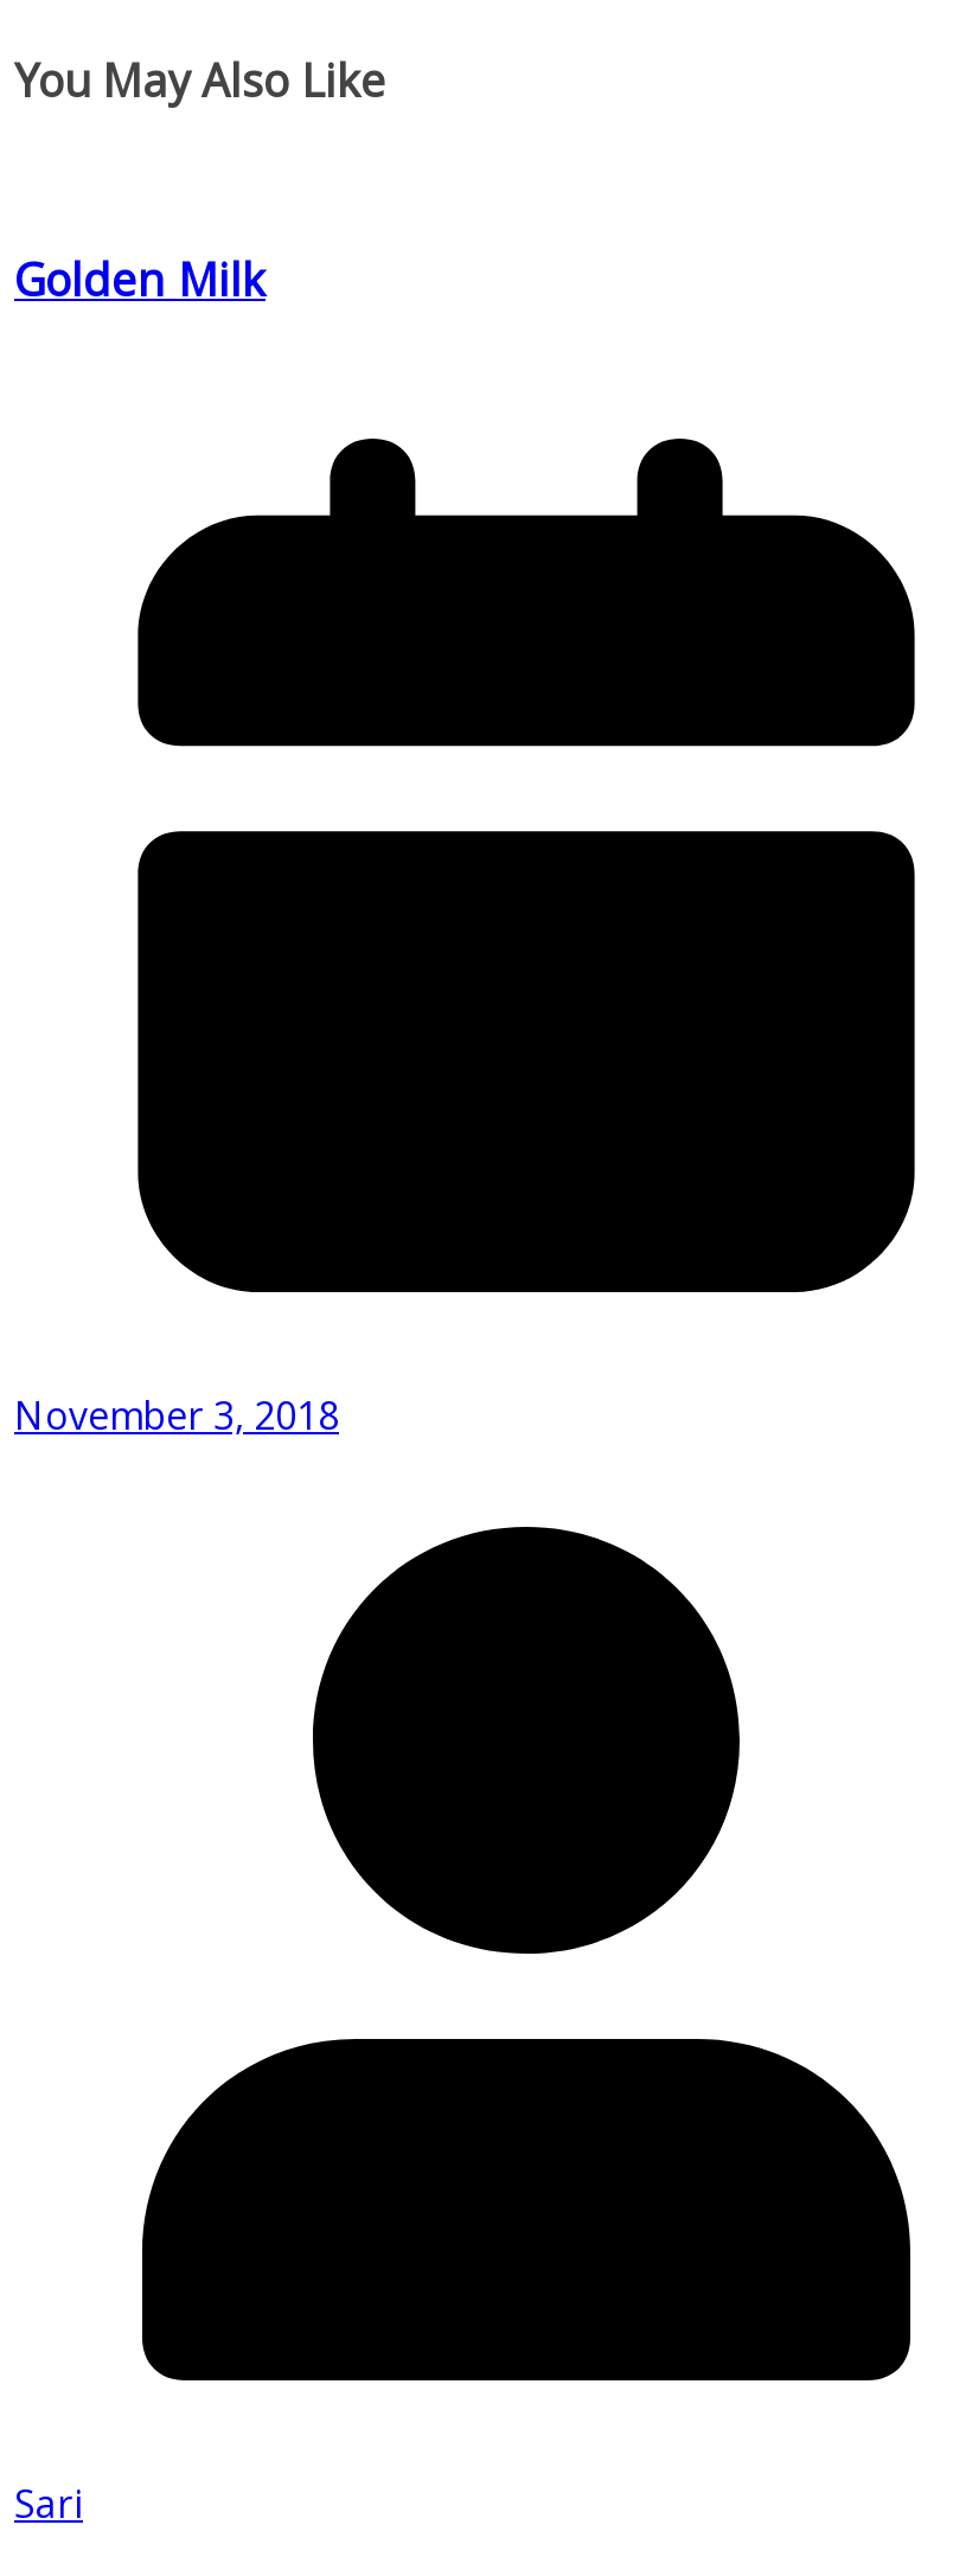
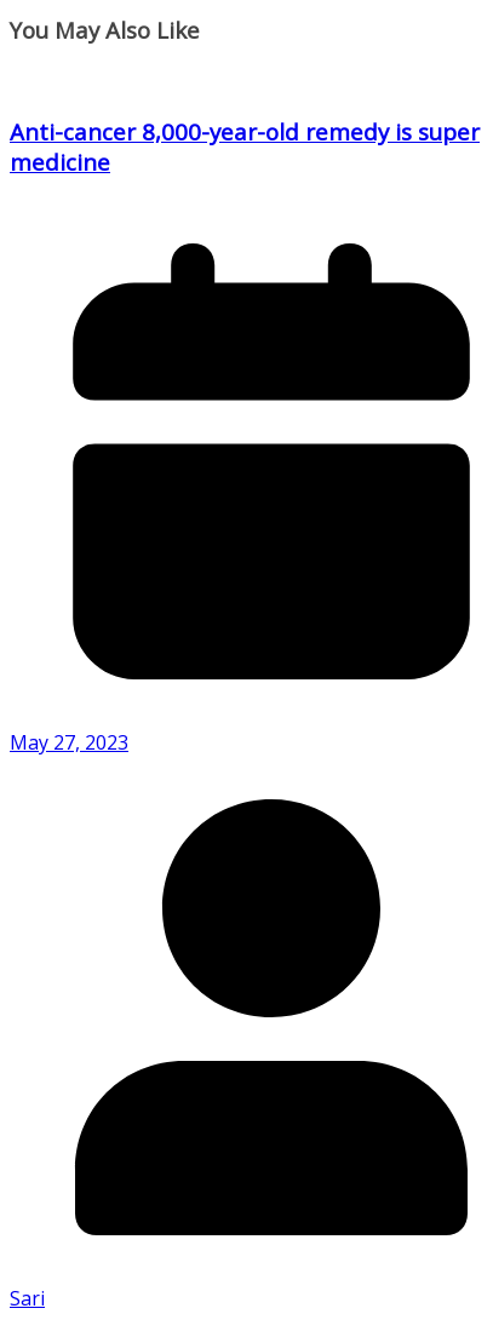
[14,250,266,309] Golden Milk -> [10,117,480,177] Anti-cancer 8,000-year-old remedy is super | medicine
[14,1390,339,1442] November 3, 2018 -> [10,729,128,756] May 27, 2023

